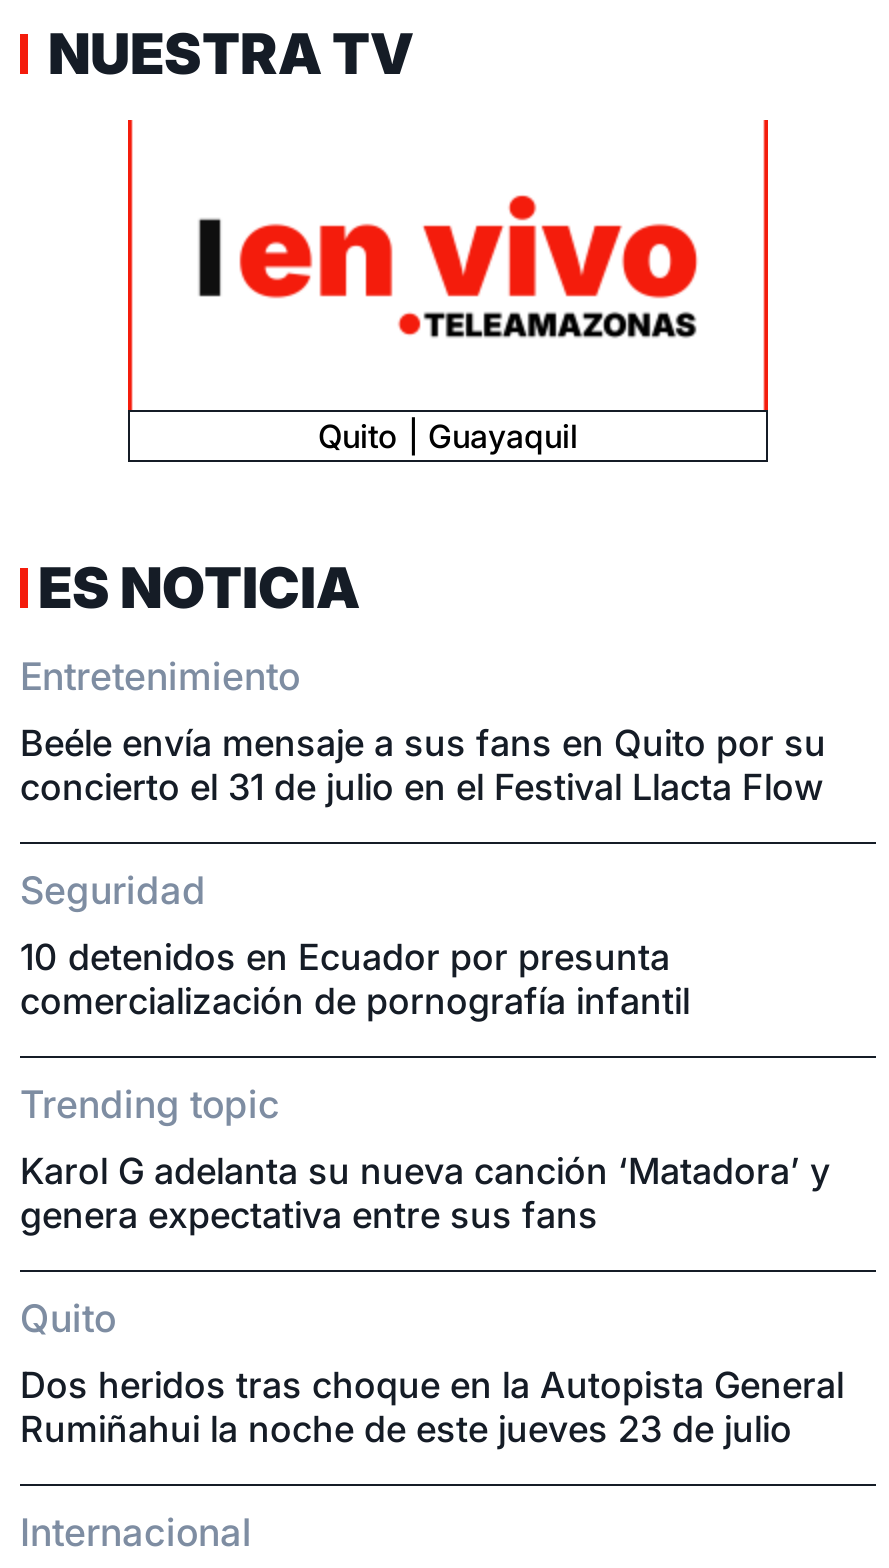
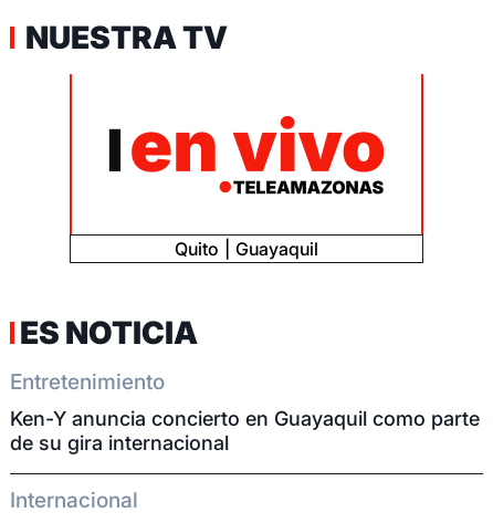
[20,723,844,1451] Beéle envía mensaje a sus fans en Quito por su | concierto el 31 de julio en el Festival Llacta Flow | Seguridad | 10 detenidos en Ecuador por presunta | comercialización de pornografía infantil | Trending topic | Karol G adelanta su nueva canción ‘Matadora’ y | genera expectativa entre sus fans | Quito | Dos heridos tras choque en la Autopista General | Rumiñahui la noche de este jueves 23 de julio -> [10,407,480,455] Ken-Y anuncia concierto en Guayaquil como parte | de su gira internacional

